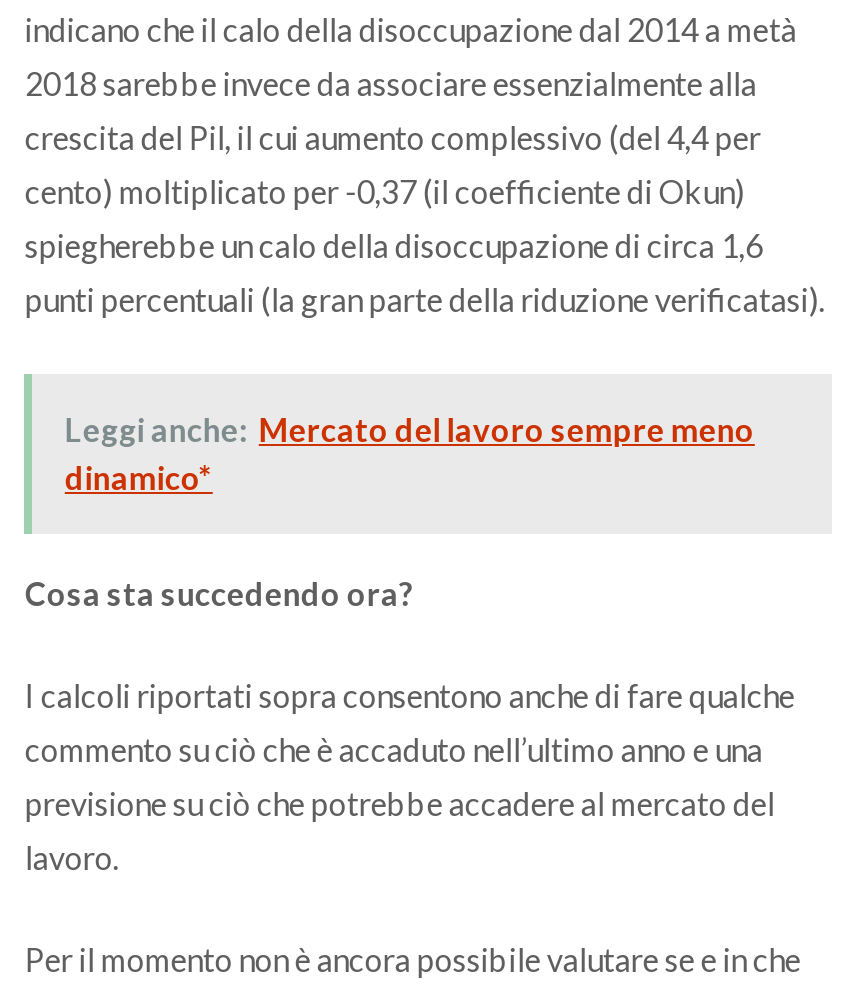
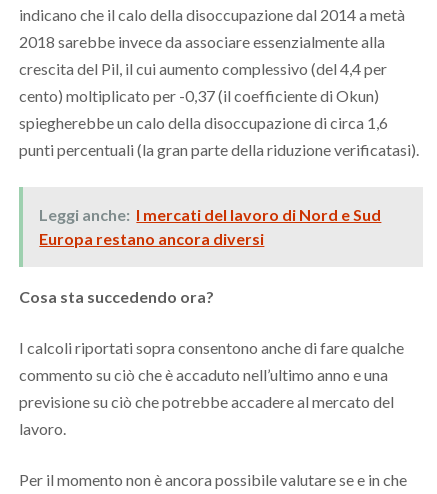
[65,410,755,496] Leggi anche: Mercato del lavoro sempre meno | dinamico* -> [39,205,381,248] Leggi anche: I mercati del lavoro di Nord e Sud | Europa restano ancora diversi

